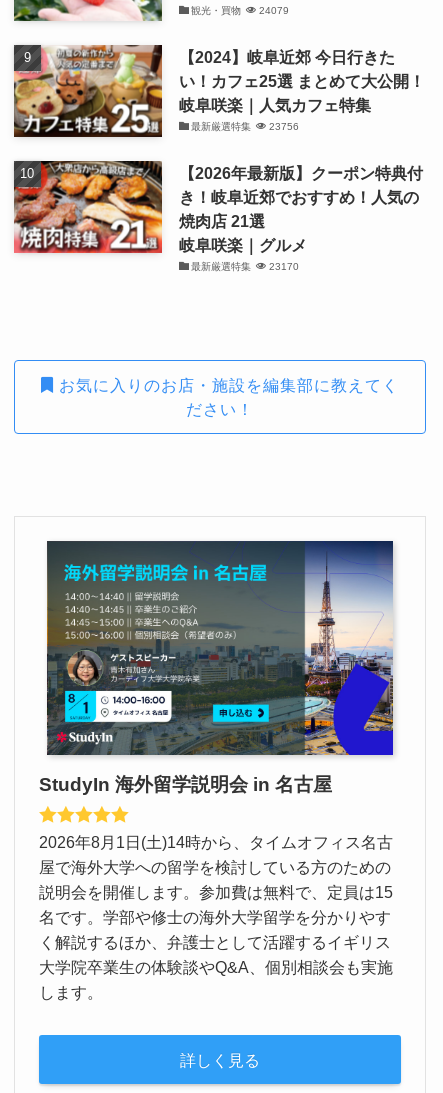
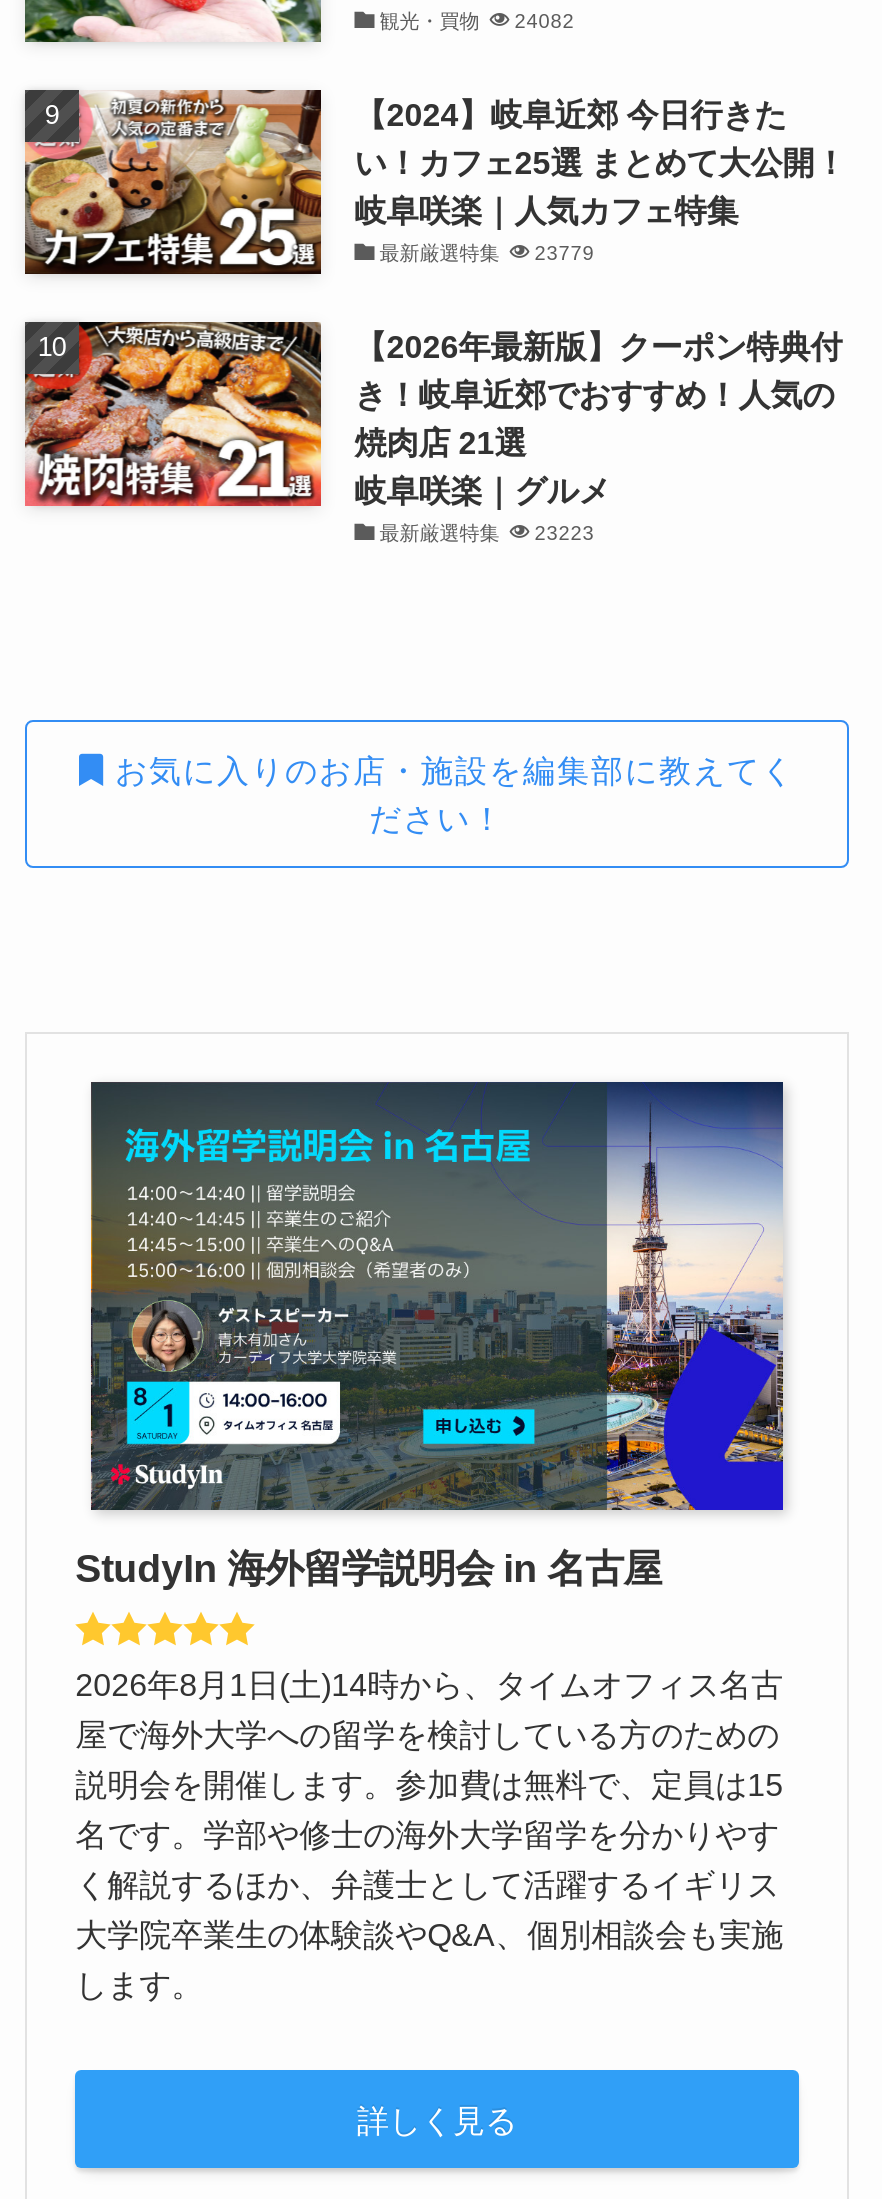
[191,5,289,16] 観光・買物 24079 -> [380,10,575,32] 観光・買物 24082
[191,121,299,132] 最新厳選特集 23756 -> [380,242,595,264] 最新厳選特集 23779
[191,261,299,272] 最新厳選特集 23170 -> [380,523,595,545] 最新厳選特集 23223

